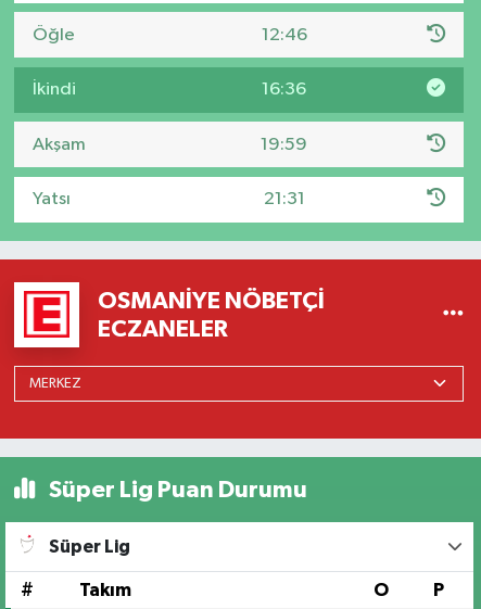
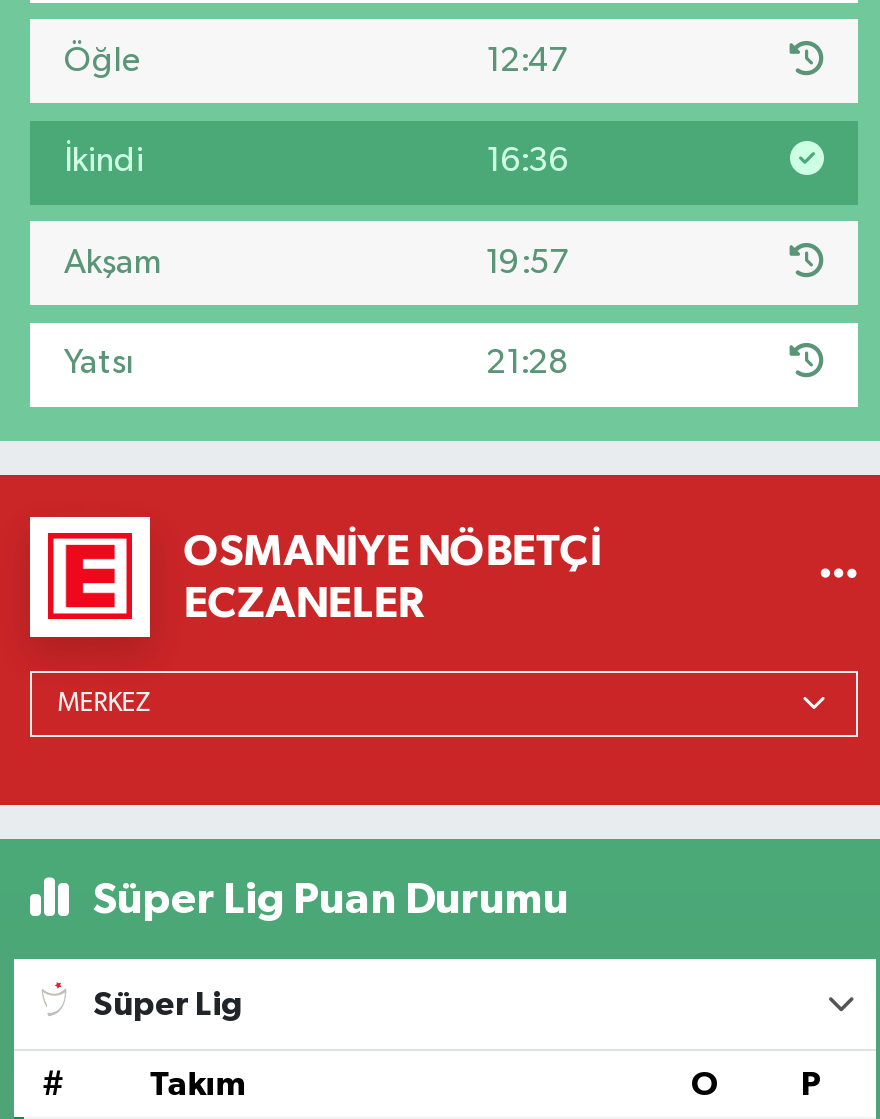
[261,26,307,44] 12:46 -> [486,44,568,78] 12:47
[261,135,307,154] 19:59 -> [485,246,569,280] 19:57
[263,190,305,209] 21:31 -> [486,347,568,381] 21:28

